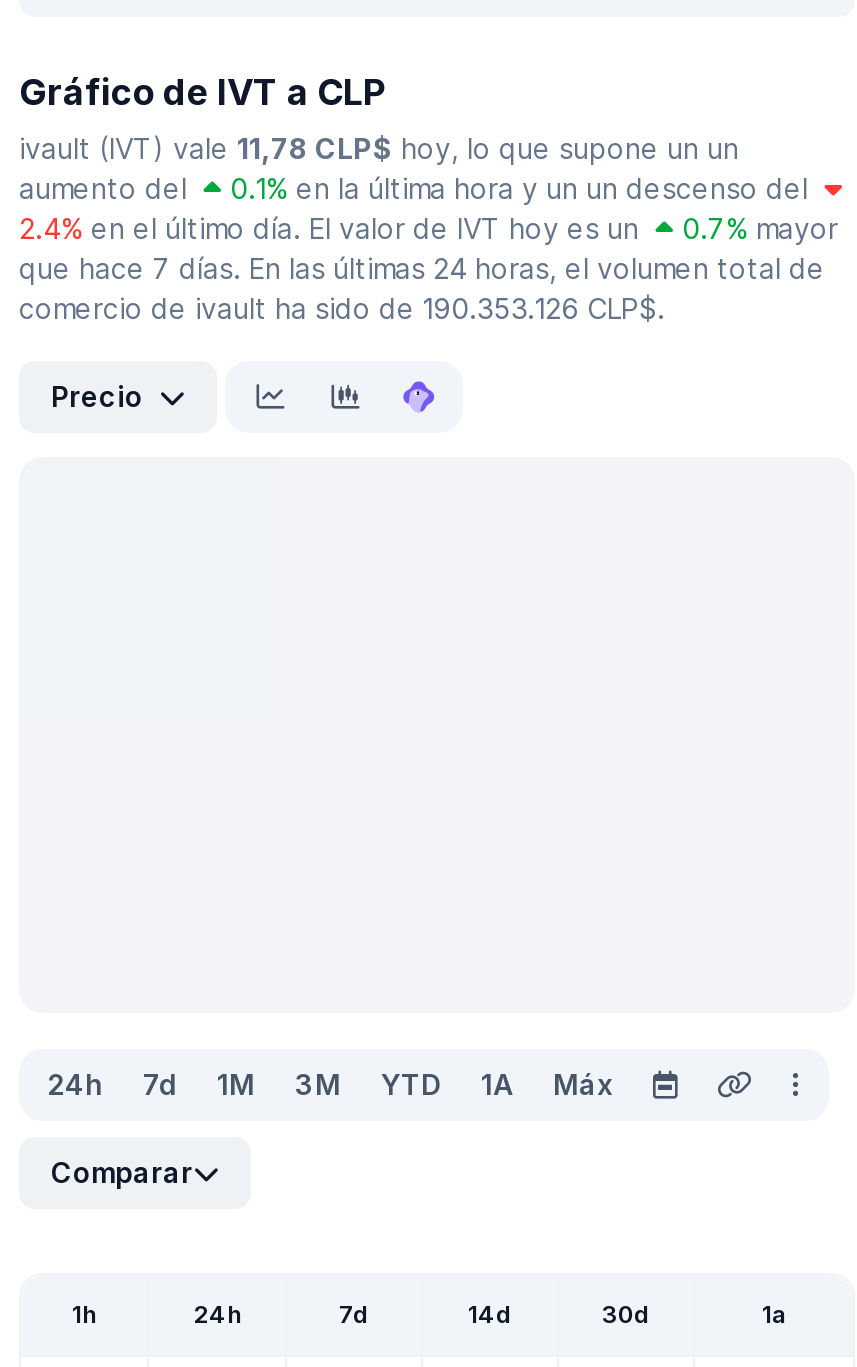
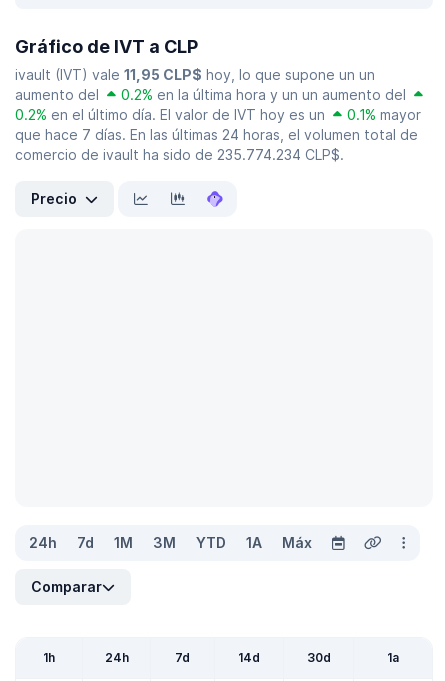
[19,131,739,165] ivault (IVT) vale 11,78 CLP$hoy, lo que supone un un -> [15,66,375,83] ivault (IVT) vale 11,95 CLP$hoy, lo que supone un un
[230,171,816,205] 0.1% en la última hora y un un descenso del -> [120,86,409,103] 0.2% en la última hora y un un aumento del
[19,211,647,245] 2.4% en el último día. El valor de IVT hoy es un -> [15,106,329,123] 0.2% en el último día. El valor de IVT hoy es un
[682,211,838,245] 0.7% mayor -> [346,106,420,123] 0.1% mayor
[19,291,665,325] comercio de ivault ha sido de 190.353.126 CLP$. -> [15,146,344,163] comercio de ivault ha sido de 235.774.234 CLP$.

